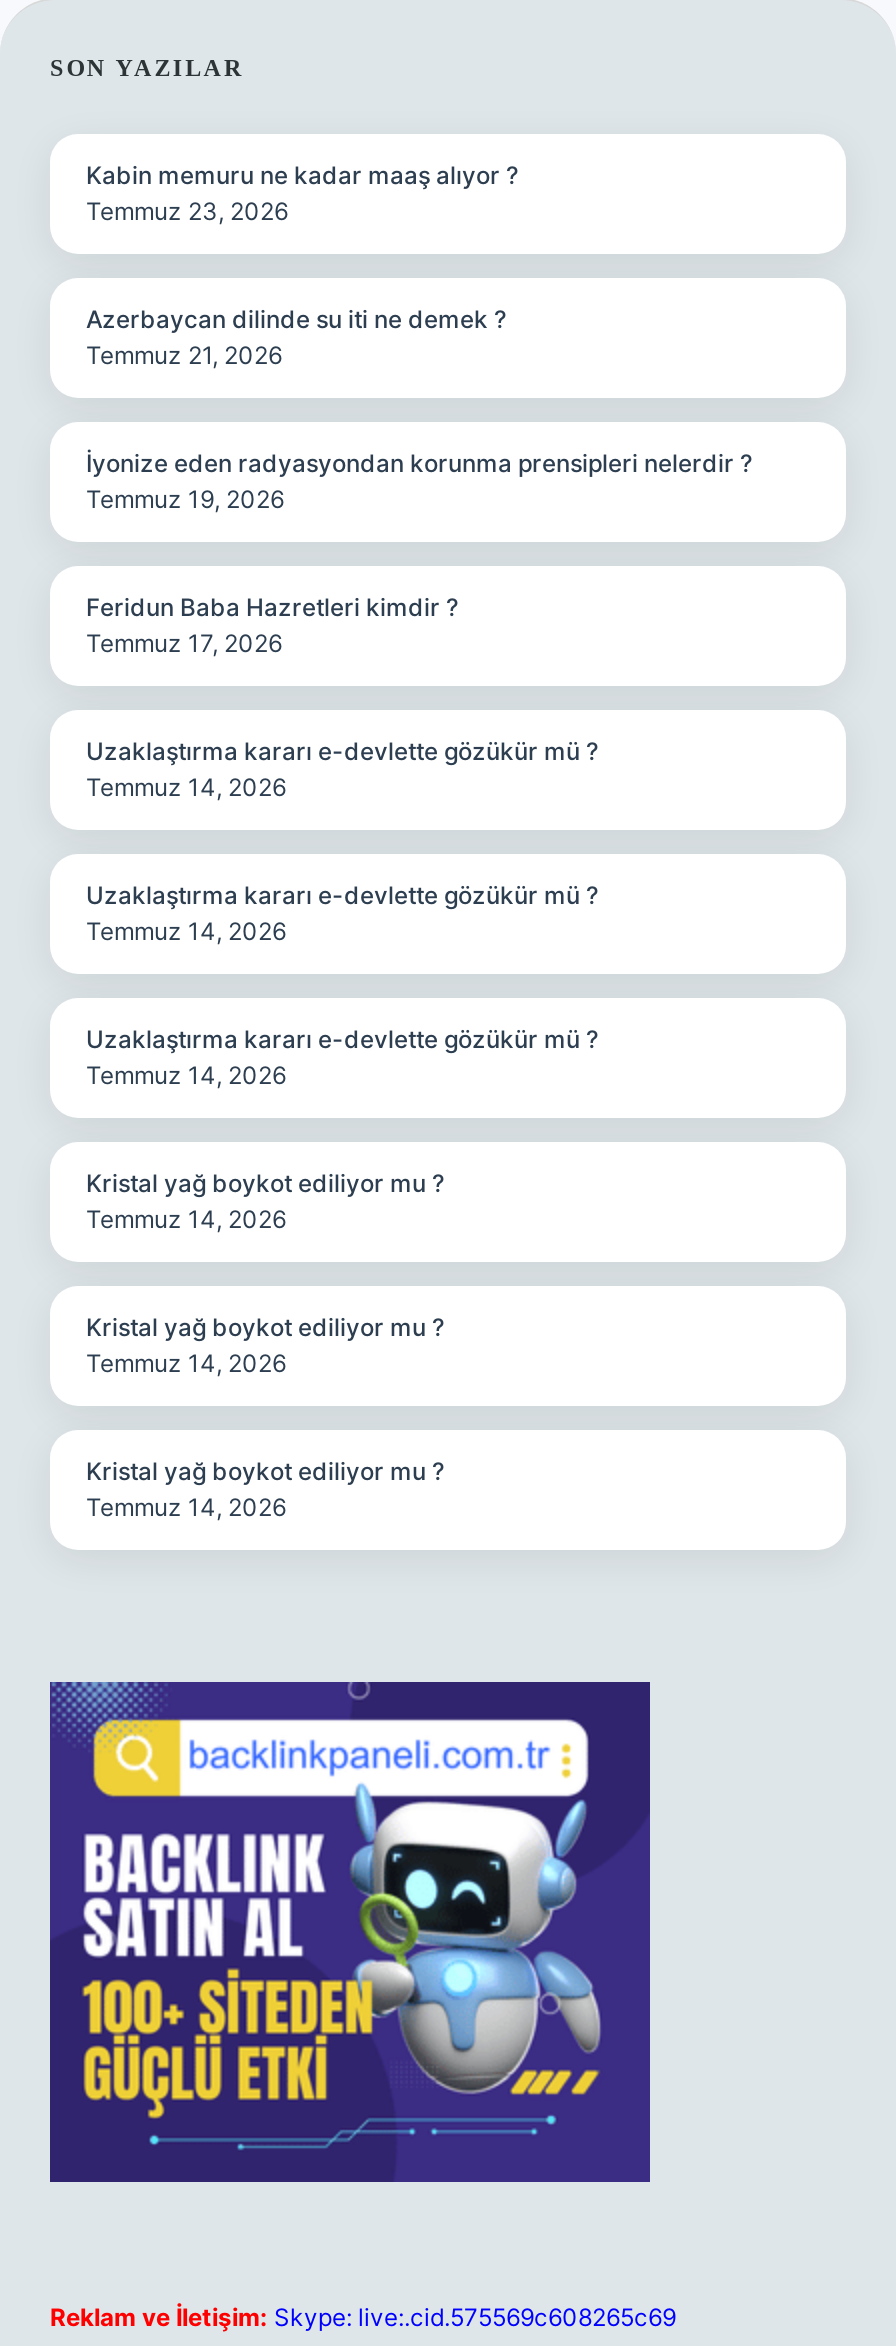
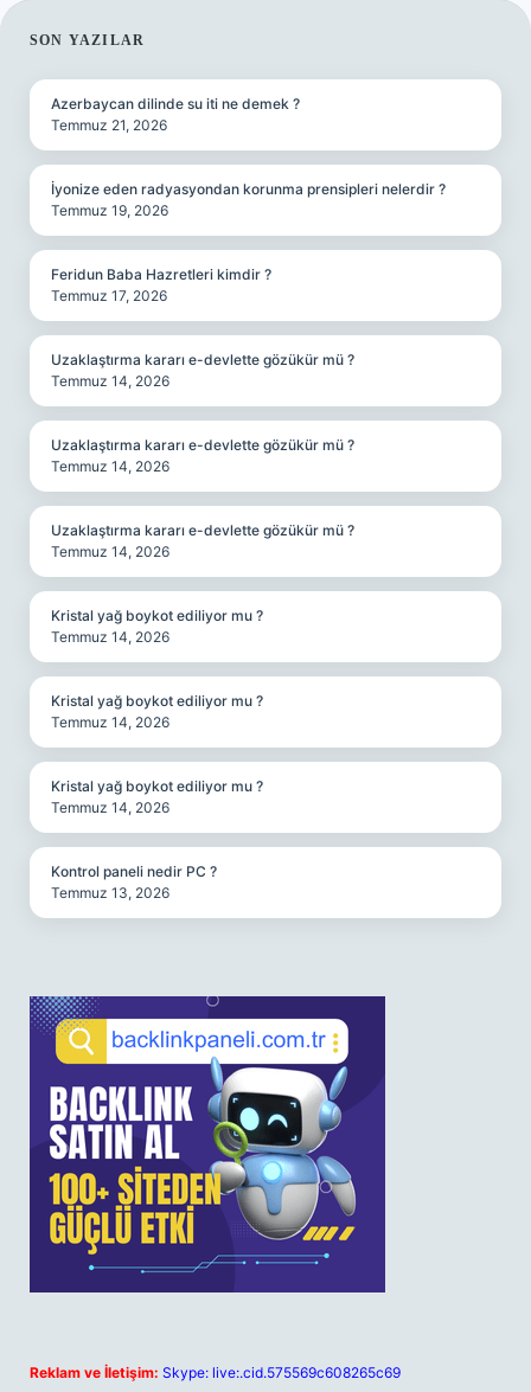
[86,160,518,226] Kabin memuru ne kadar maaş alıyor ? | Temmuz 23, 2026 -> none
moved [86,304,752,1522] -> [51,95,446,816]: Azerbaycan dilinde su iti ne demek ? | Temmuz 21, 2026 | İyonize eden radyasyondan korunma prensipleri nelerdir ? | ... | Kristal yağ boykot ediliyor mu ? | Temmuz 14, 2026
none -> [51,862,217,902] Kontrol paneli nedir PC ? | Temmuz 13, 2026

